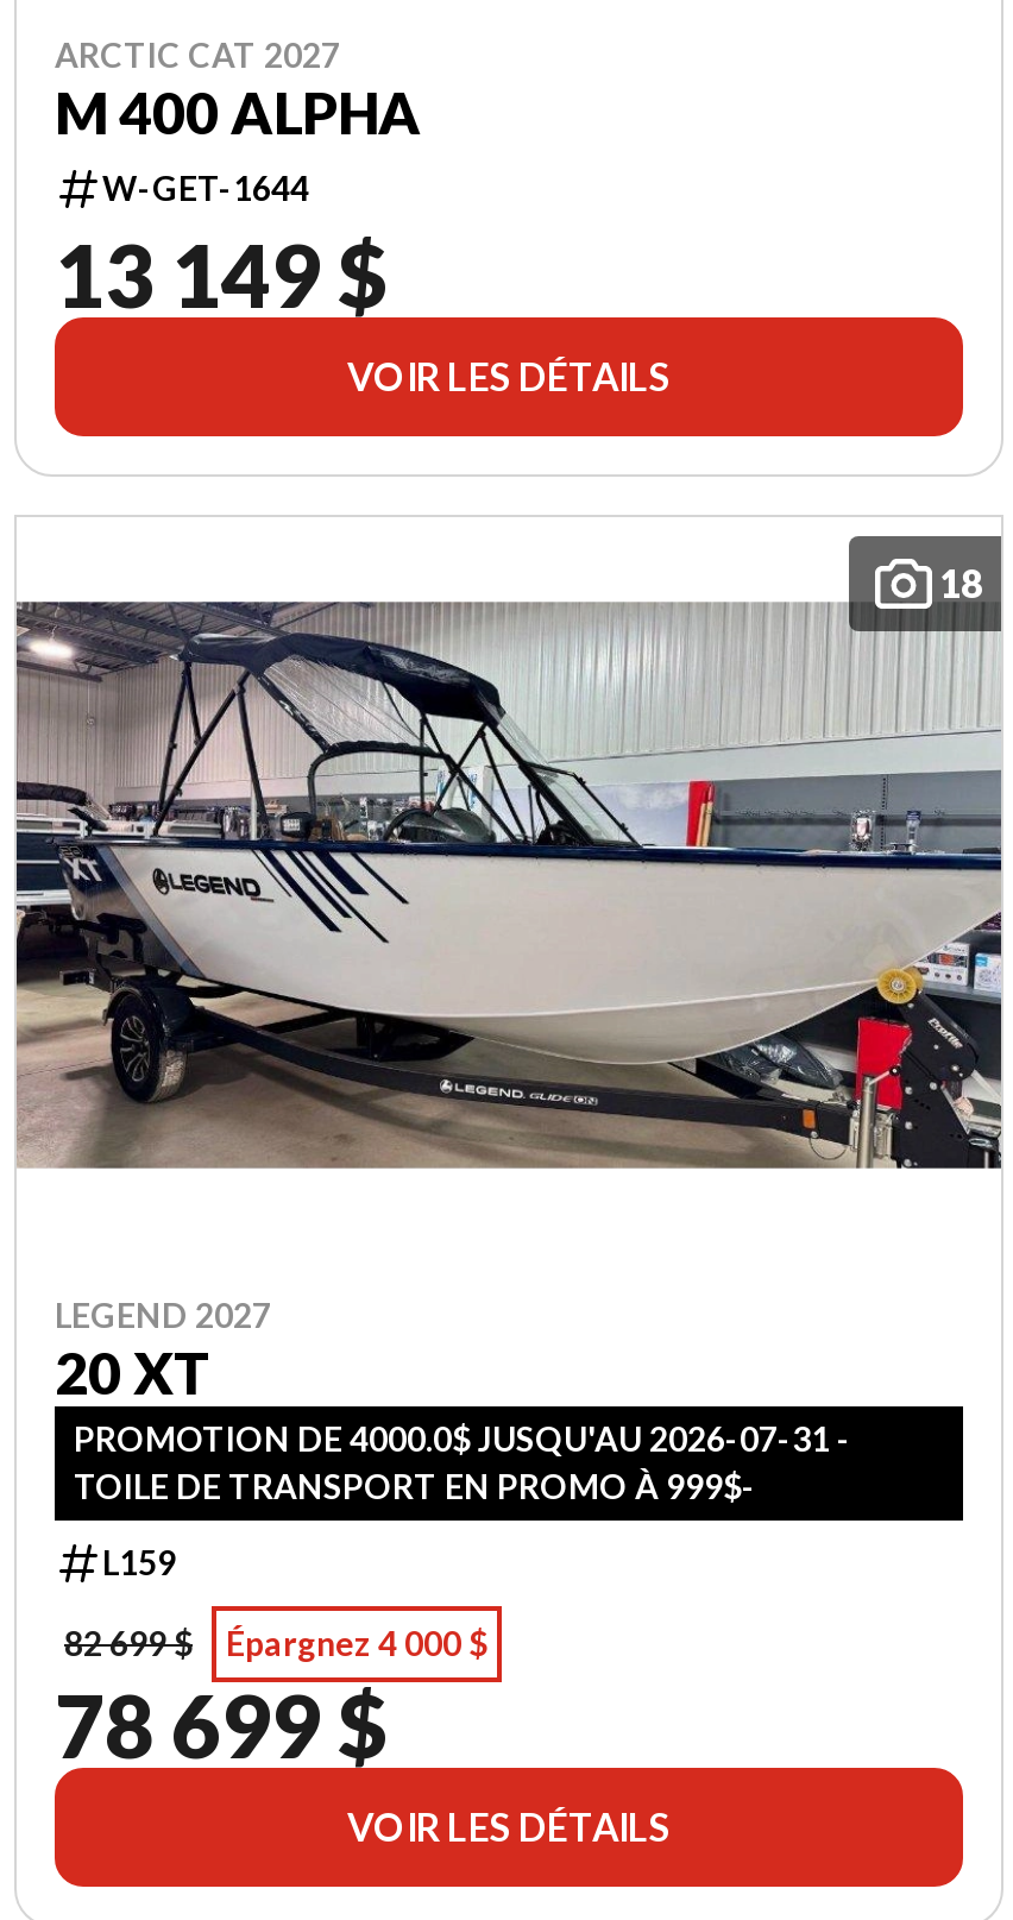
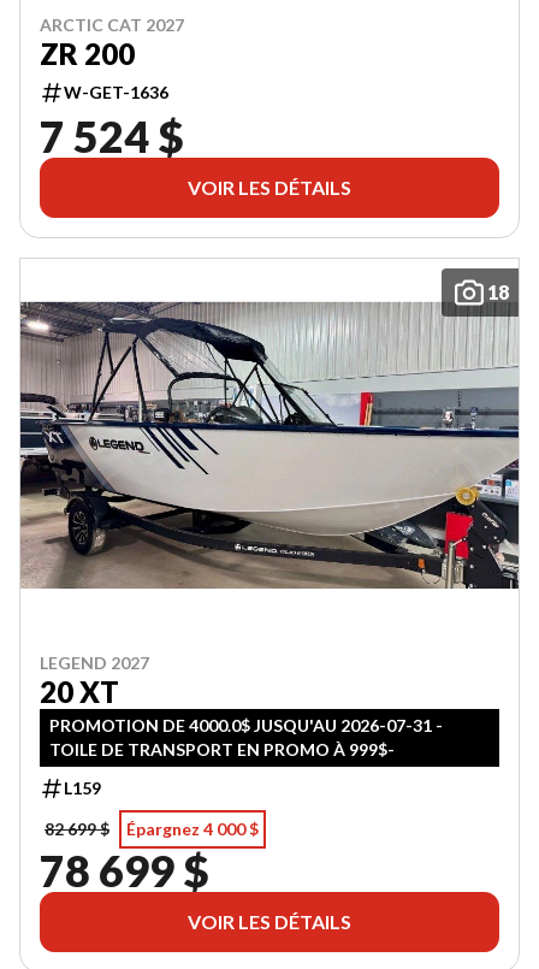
[55,76,421,326] M 400 ALPHA | W-GET-1644 | 13 149 $ -> [40,36,184,162] ZR 200 | W-GET-1636 | 7 524 $

